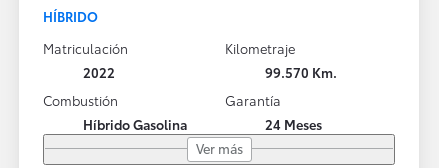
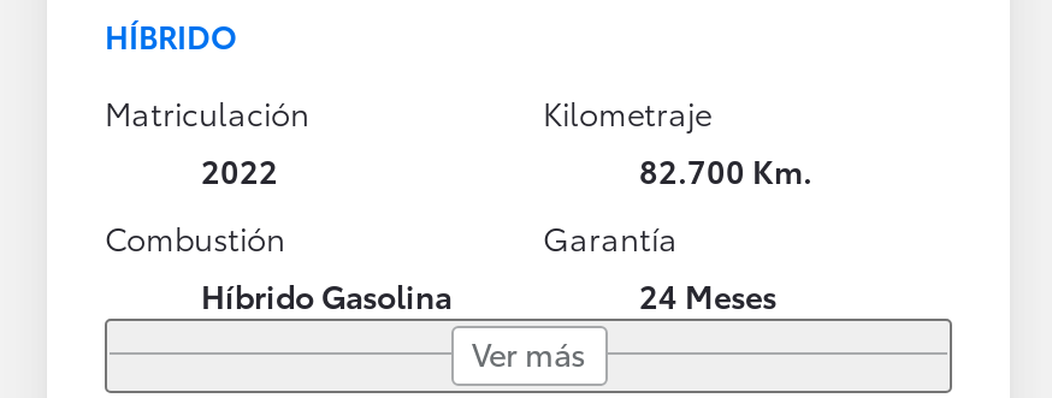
[265,62,337,80] 99.570 Km. -> [639,147,812,190] 82.700 Km.

